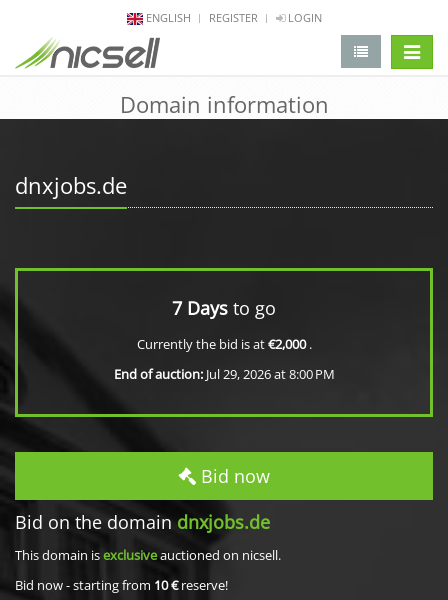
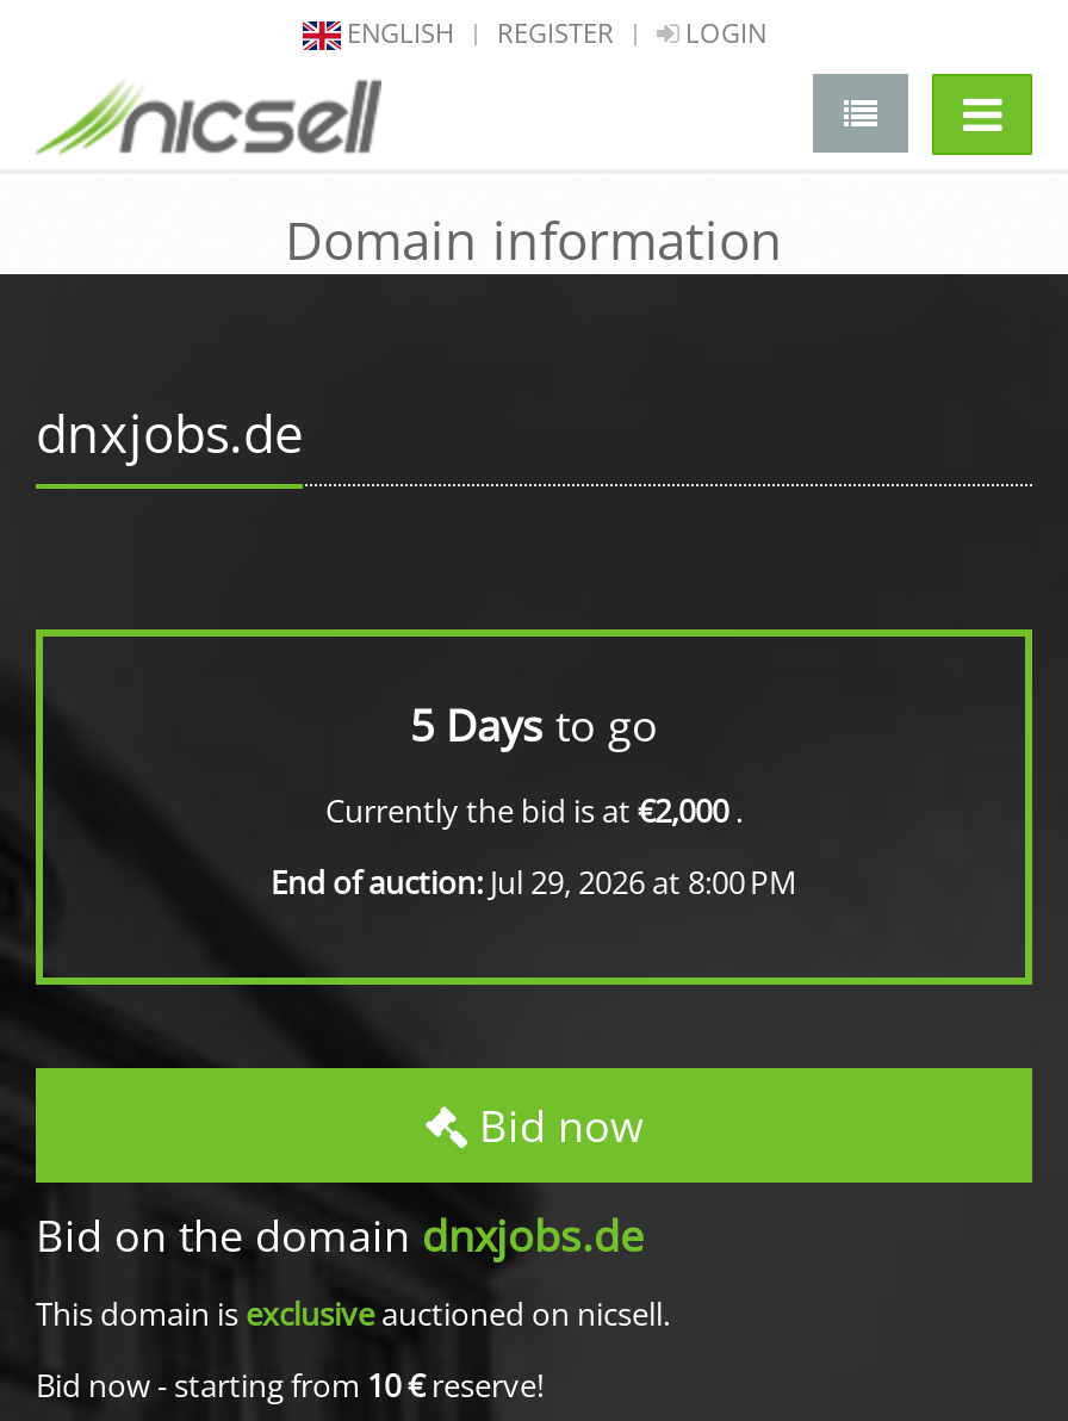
[172,296,276,320] 7 Days to go -> [410,696,658,753] 5 Days to go

